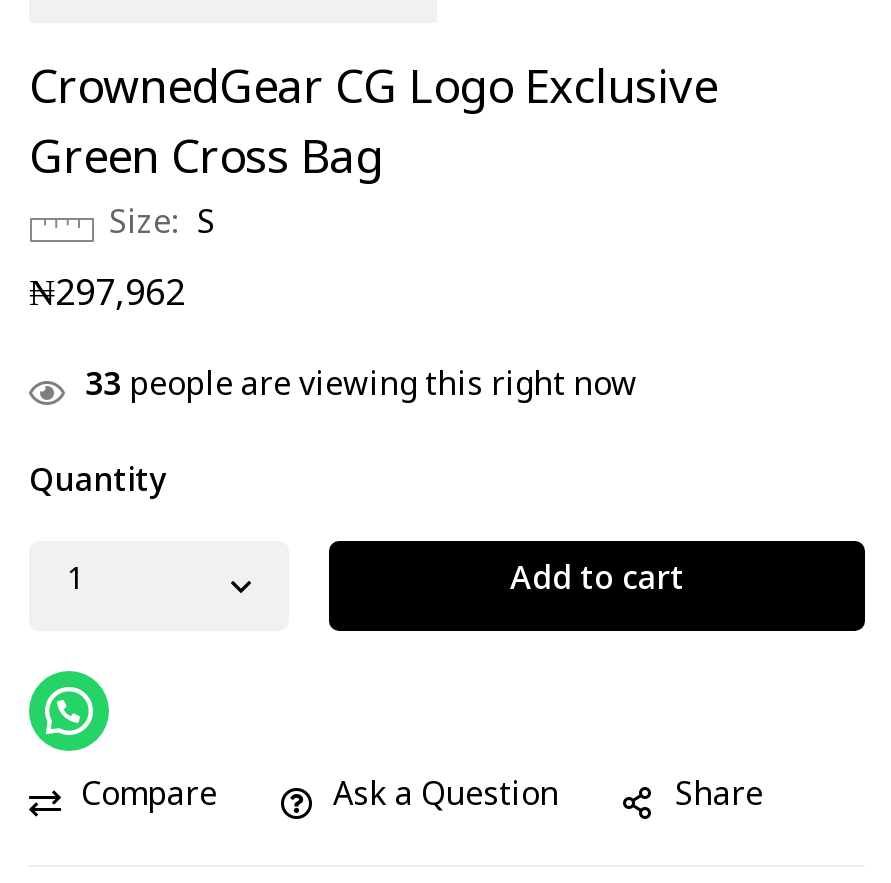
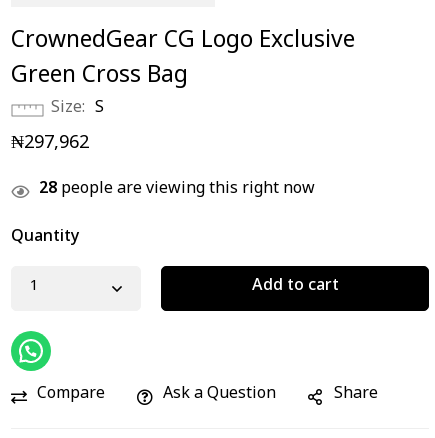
[85,359,637,425] 33 people are viewing this right now -> [39,175,315,208] 28 people are viewing this right now

